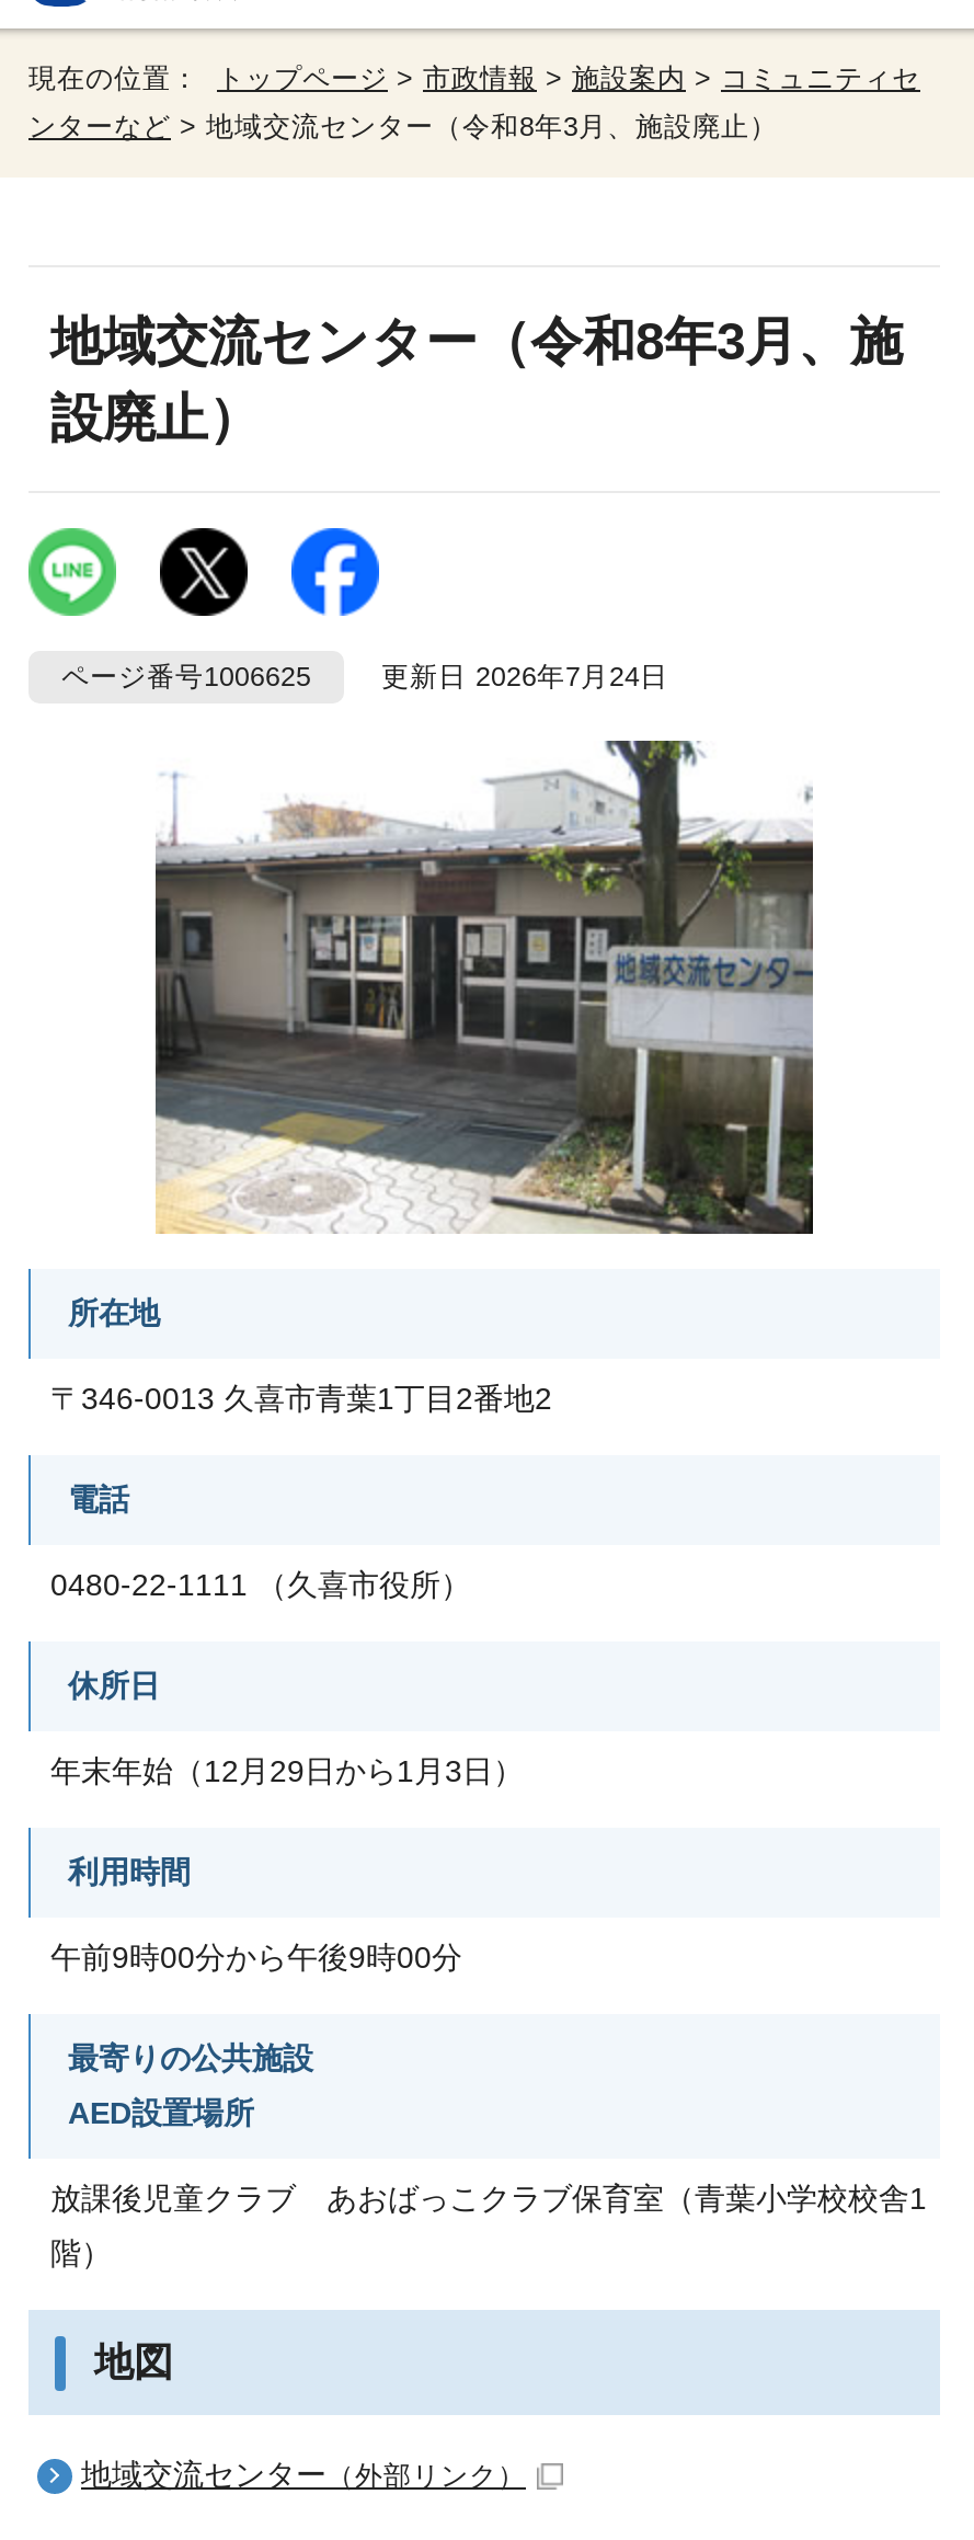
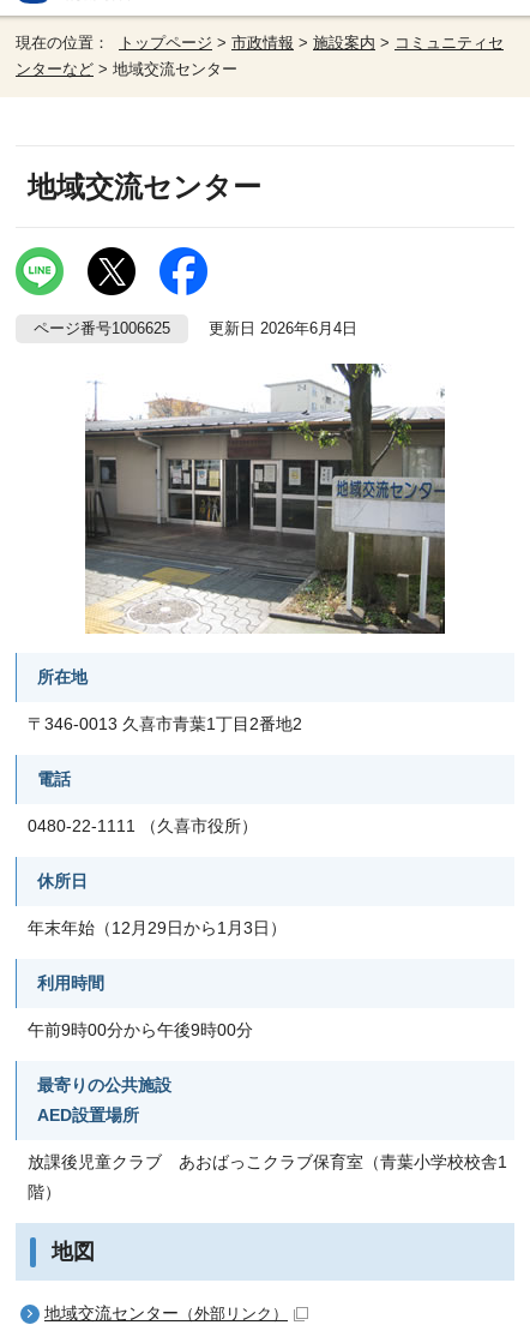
[28,111,778,142] ンターなど> 地域交流センター（令和8年3月、施設廃止） -> [16,61,237,78] ンターなど> 地域交流センター
[50,311,903,447] 地域交流センター（令和8年3月、施 | 設廃止） -> [28,170,261,203] 地域交流センター
[344,661,668,692] 更新日 2026年7月24日 -> [188,320,357,337] 更新日 2026年6月4日

